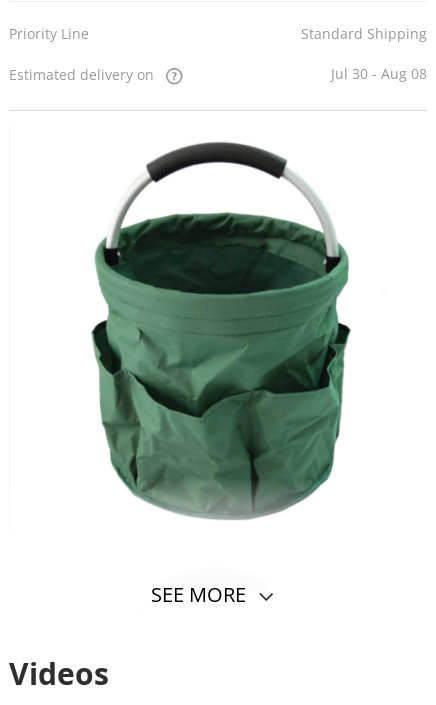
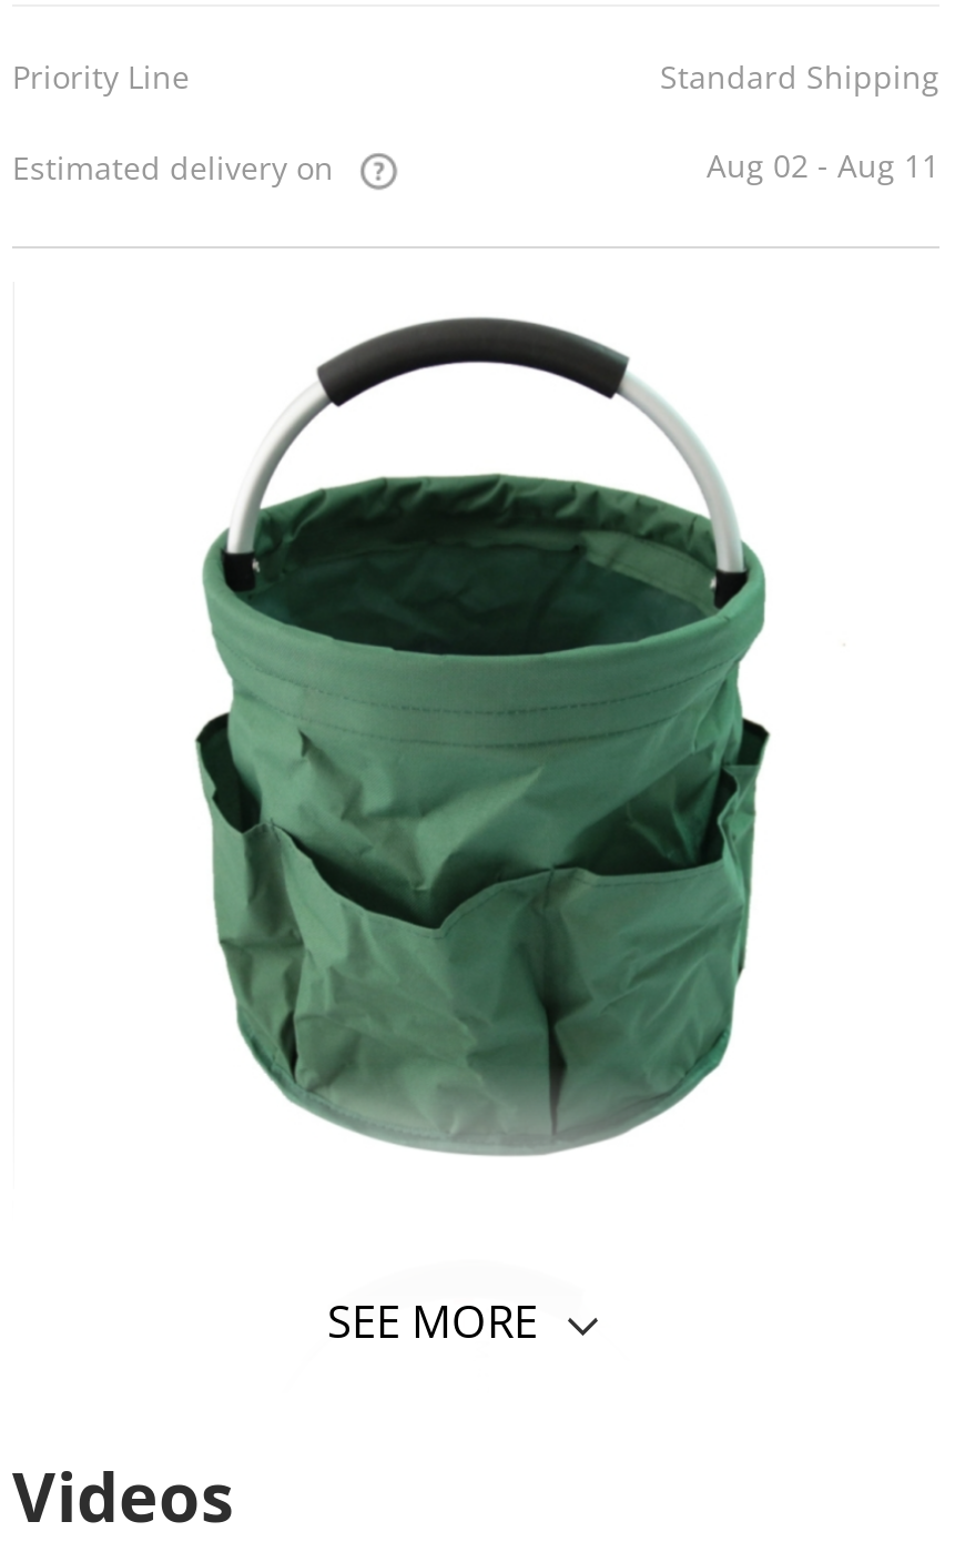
[331,64,427,83] Jul 30 - Aug 08 -> [707,144,939,186] Aug 02 - Aug 11

